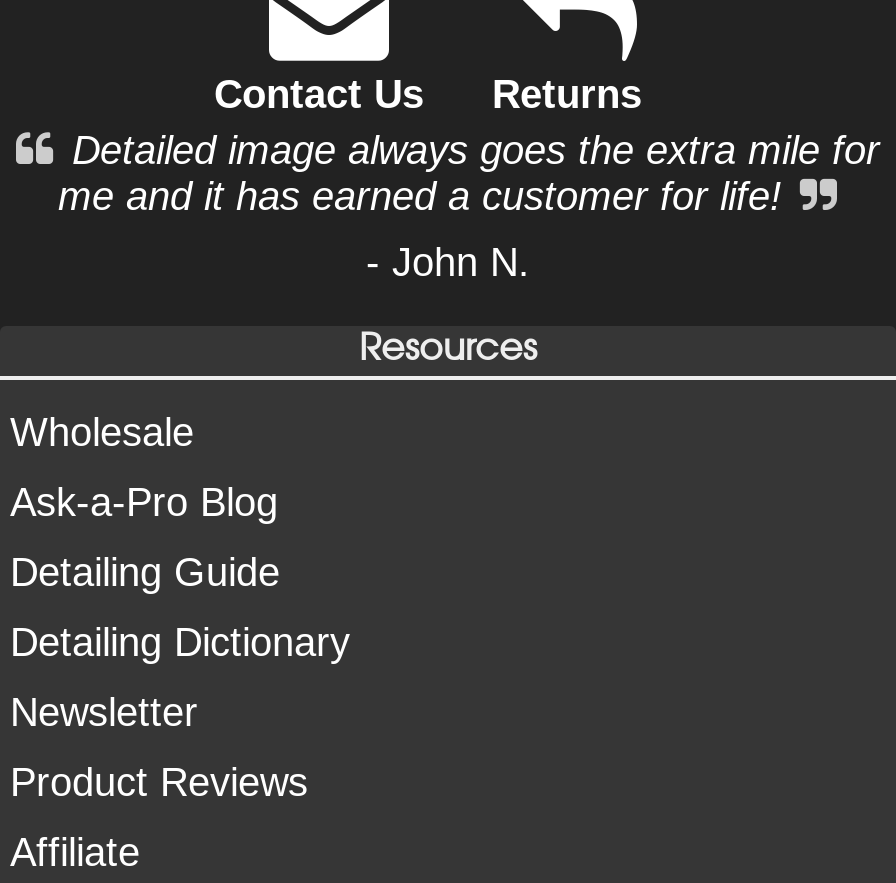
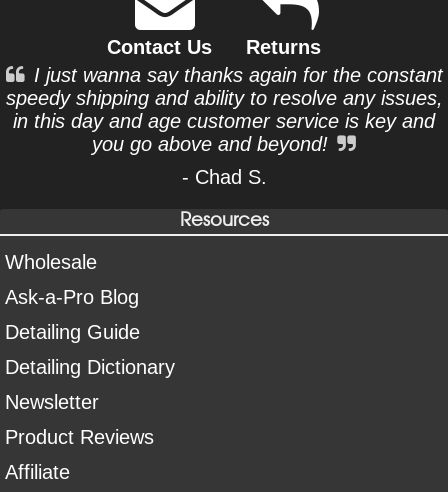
[58,128,880,218] Detailed image always goes the extra mile for | me and it has earned a customer for life! -> [5,64,442,155] I just wanna say thanks again for the constant | speedy shipping and ability to resolve any issues, | in this day and age customer service is key and | you go above and beyond!
[366,240,530,284] - John N. -> [181,166,266,188] - Chad S.

